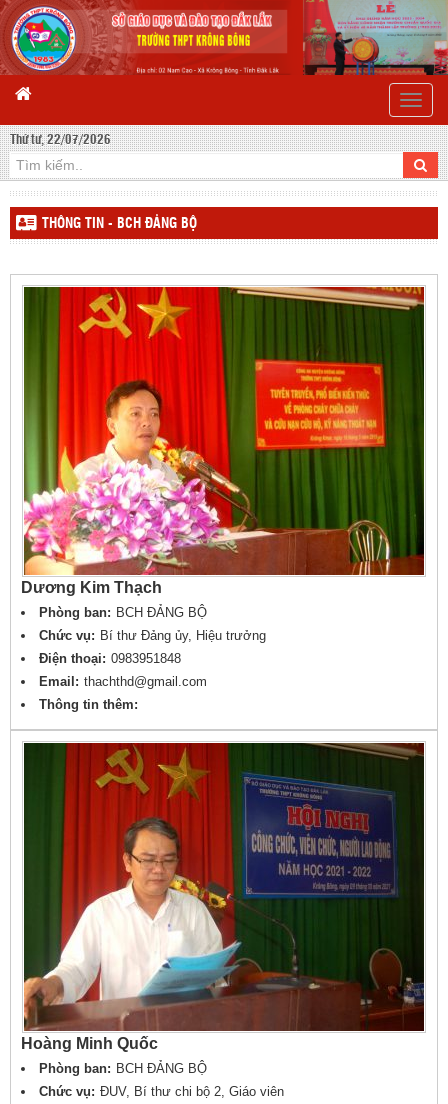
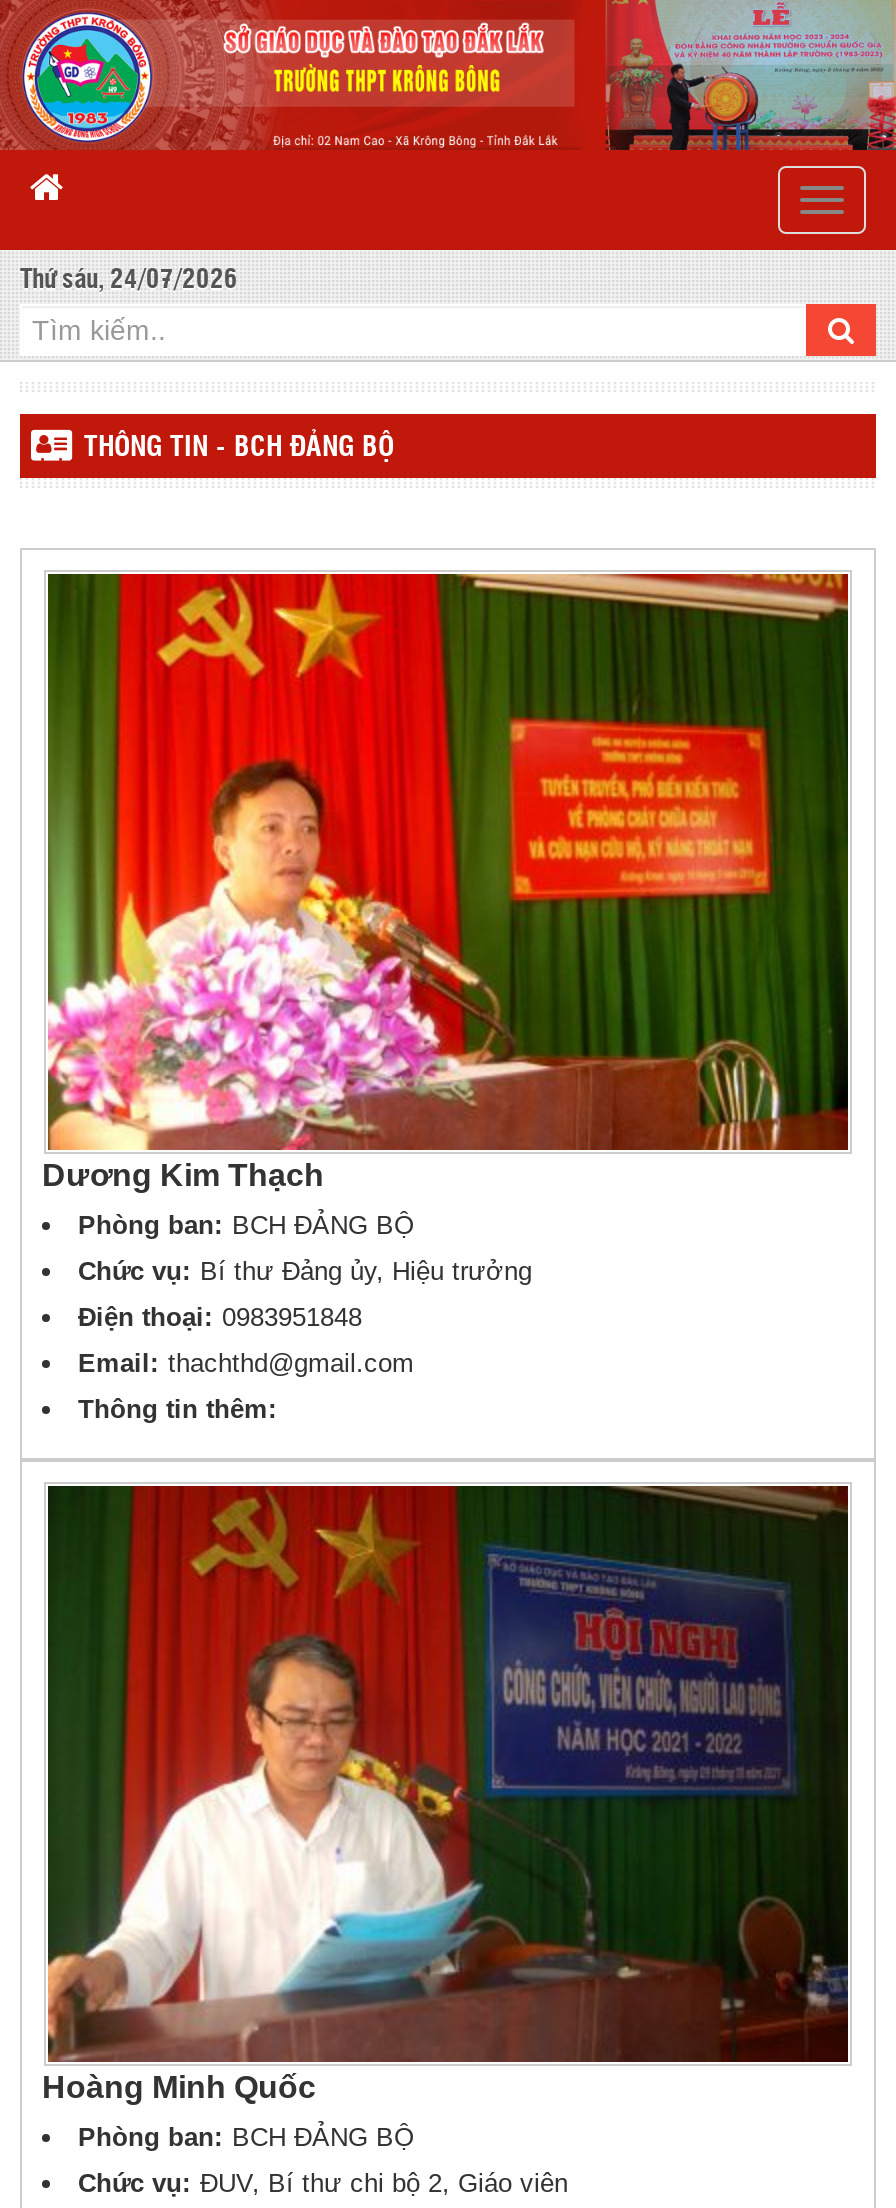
[10,134,111,147] Thứ tư, 22/07/2026 -> [20,267,238,293] Thứ sáu, 24/07/2026

